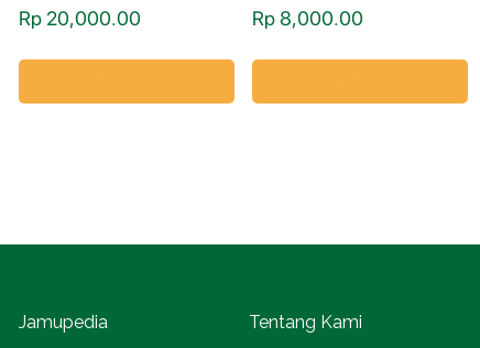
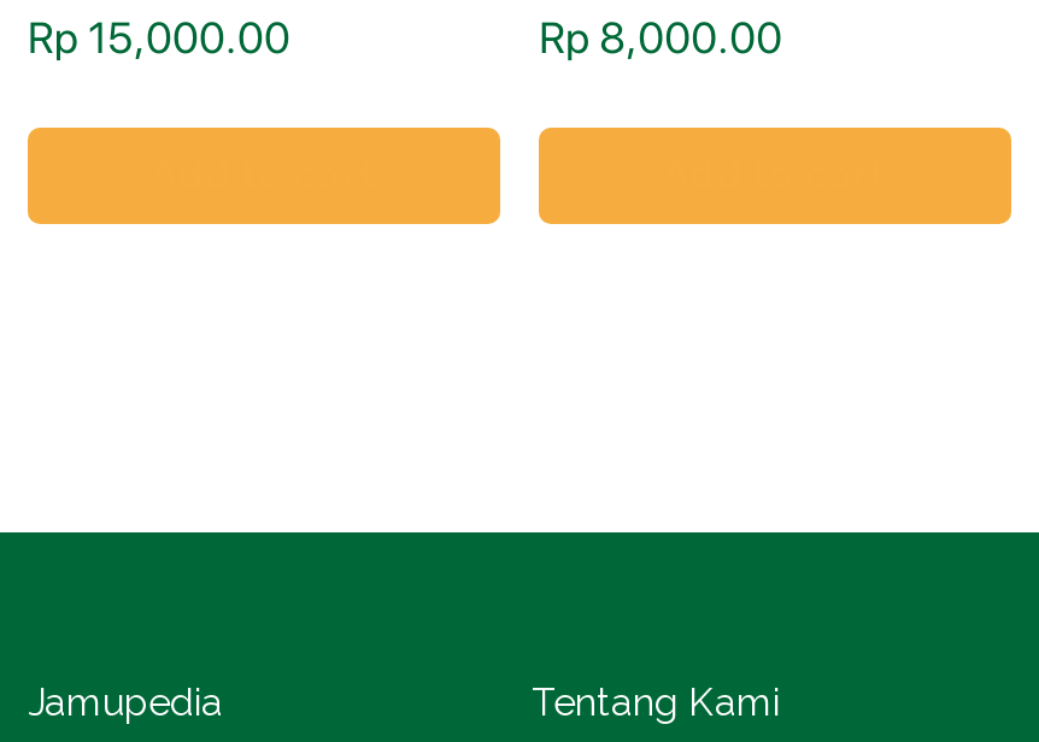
[19,6,141,30] Rp 20,000.00 -> [28,12,290,62] Rp 15,000.00

